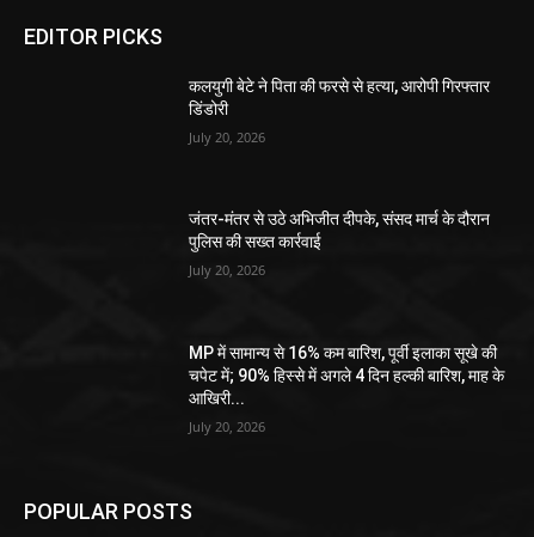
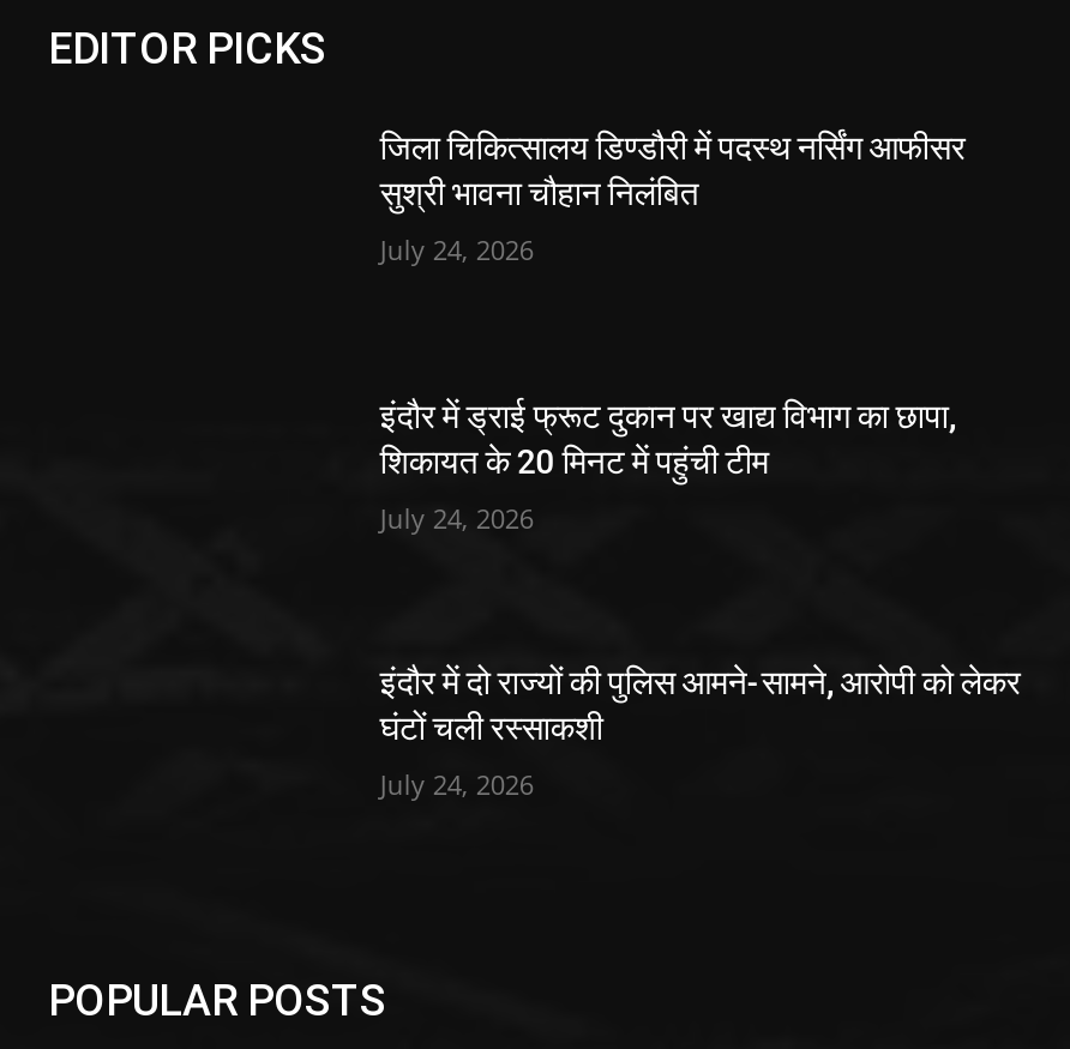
[189,76,490,118] कलयुगी बेटे ने पिता की फरसे से हत्या, आरोपी गिरफ्तार | डिंडोरी -> [380,127,965,211] जिला चिकित्सालय डिण्डौरी में पदस्थ नर्सिंग आफीसर | सुश्री भावना चौहान निलंबित
[189,127,266,145] July 20, 2026 -> [380,230,534,266] July 24, 2026
[189,210,490,252] जंतर-मंतर से उठे अभिजीत दीपके, संसद मार्च के दौरान | पुलिस की सख्त कार्रवाई -> [380,395,956,479] इंदौर में ड्राई फ्रूट दुकान पर खाद्य विभाग का छापा, | शिकायत के 20 मिनट में पहुंची टीम
[189,261,266,279] July 20, 2026 -> [380,498,534,534] July 24, 2026
[189,343,505,408] MP में सामान्य से 16% कम बारिश, पूर्वी इलाका सूखे की | चपेट में; 90% हिस्से में अगले 4 दिन हल्की बारिश, माह के | आखिरी... -> [380,663,1021,747] इंदौर में दो राज्यों की पुलिस आमने-सामने, आरोपी को लेकर | घंटों चली रस्साकशी
[189,417,266,435] July 20, 2026 -> [380,766,534,802] July 24, 2026

